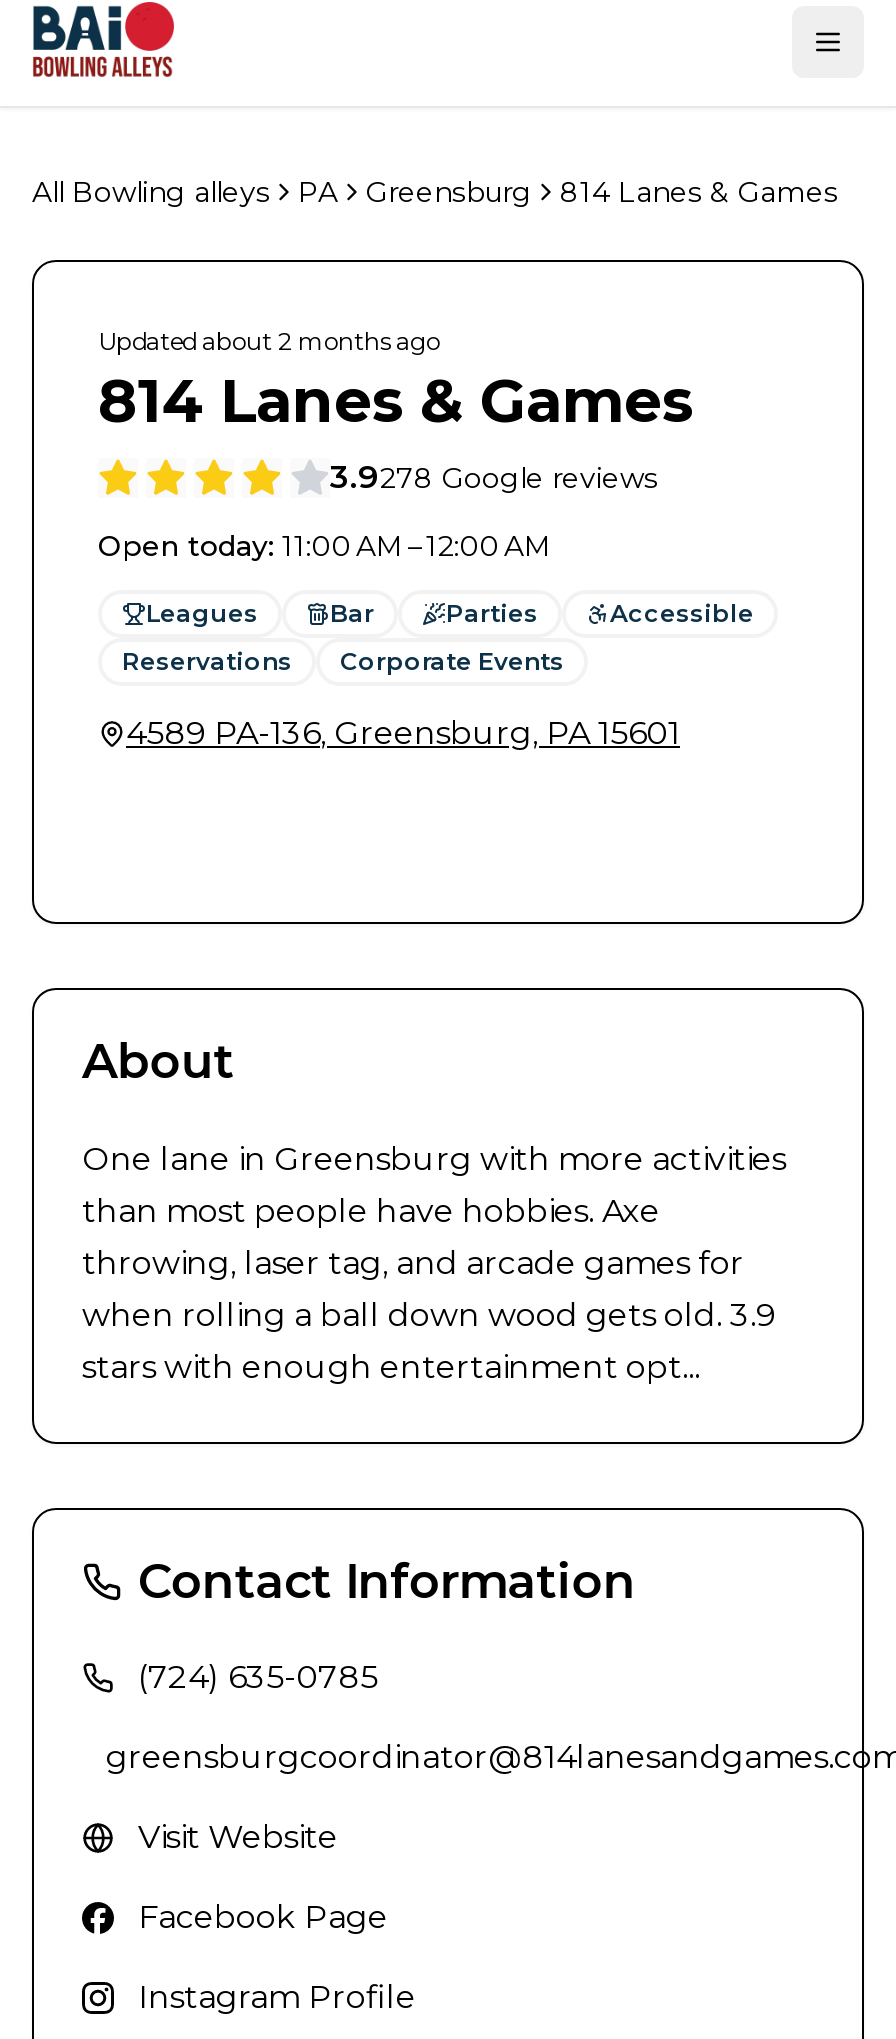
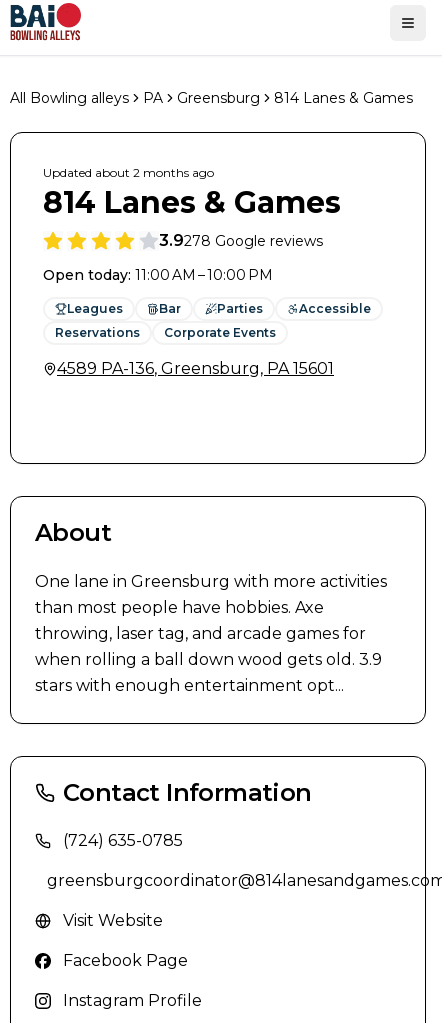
[98,528,552,564] Open today: 11:00 AM – 12:00 AM -> [43,266,273,284] Open today: 11:00 AM – 10:00 PM

